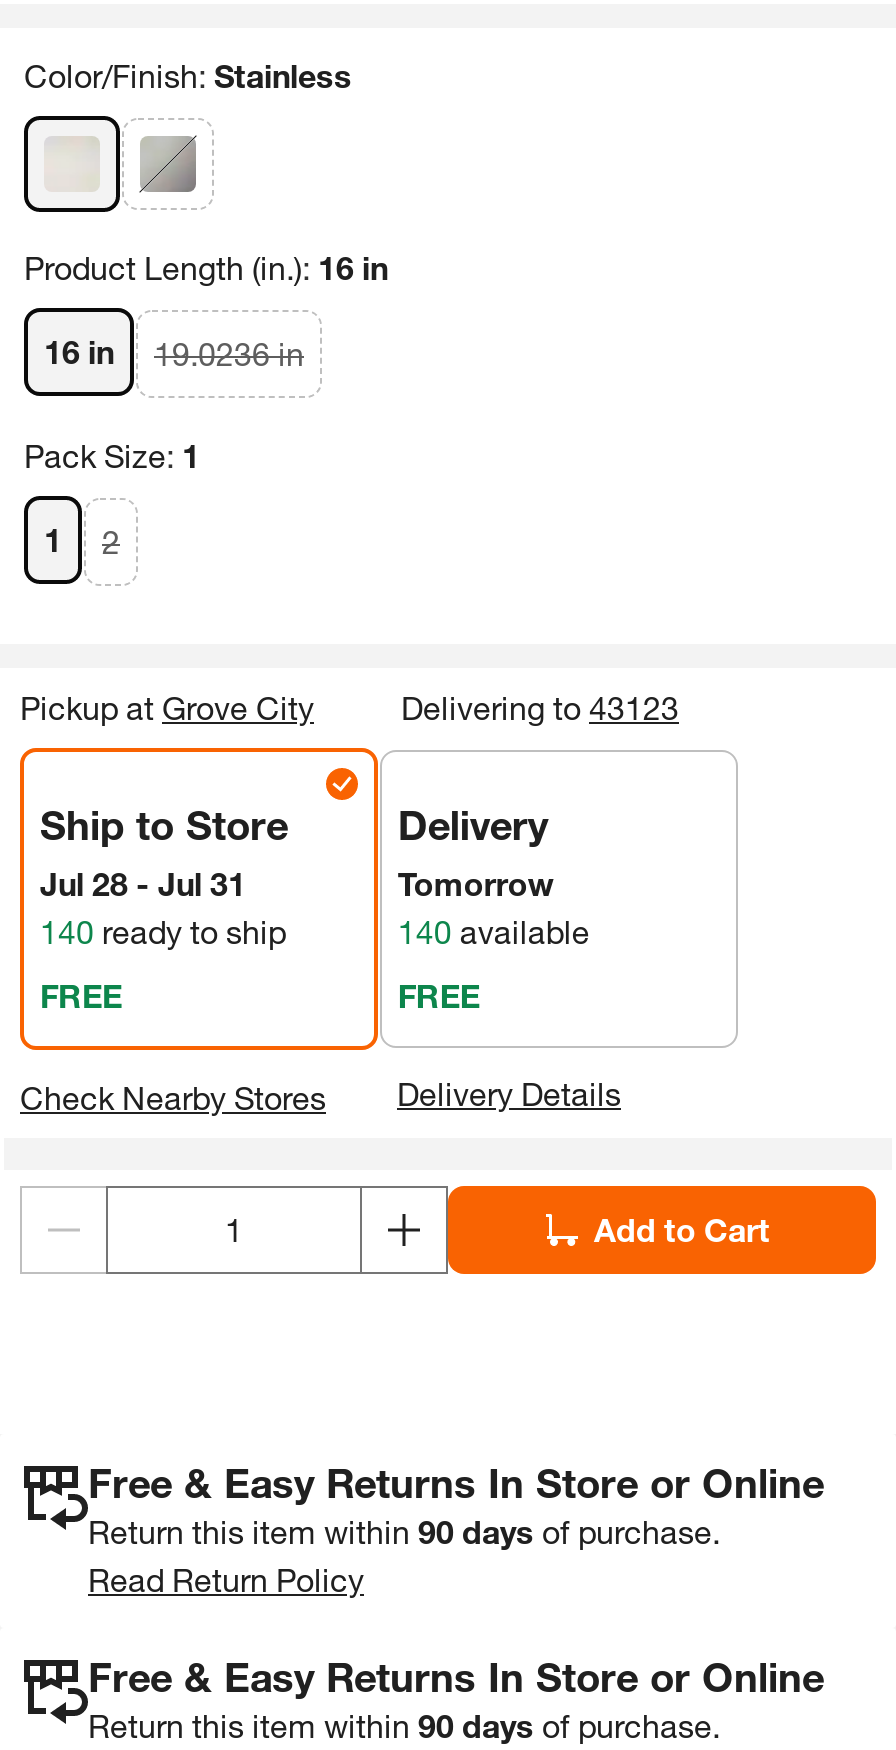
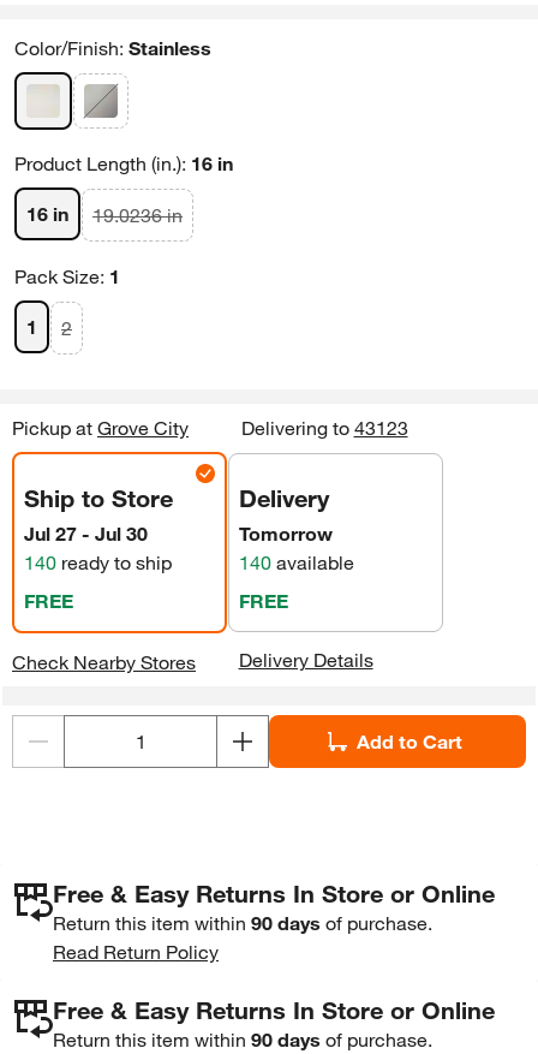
[40,864,246,902] Jul 28 - Jul 31 -> [24,522,148,544] Jul 27 - Jul 30

